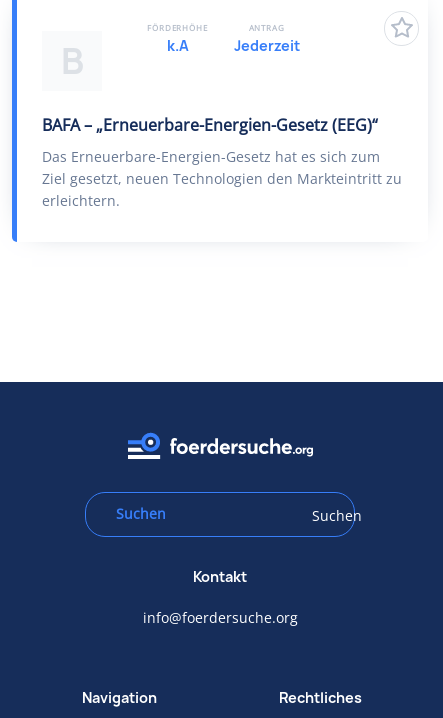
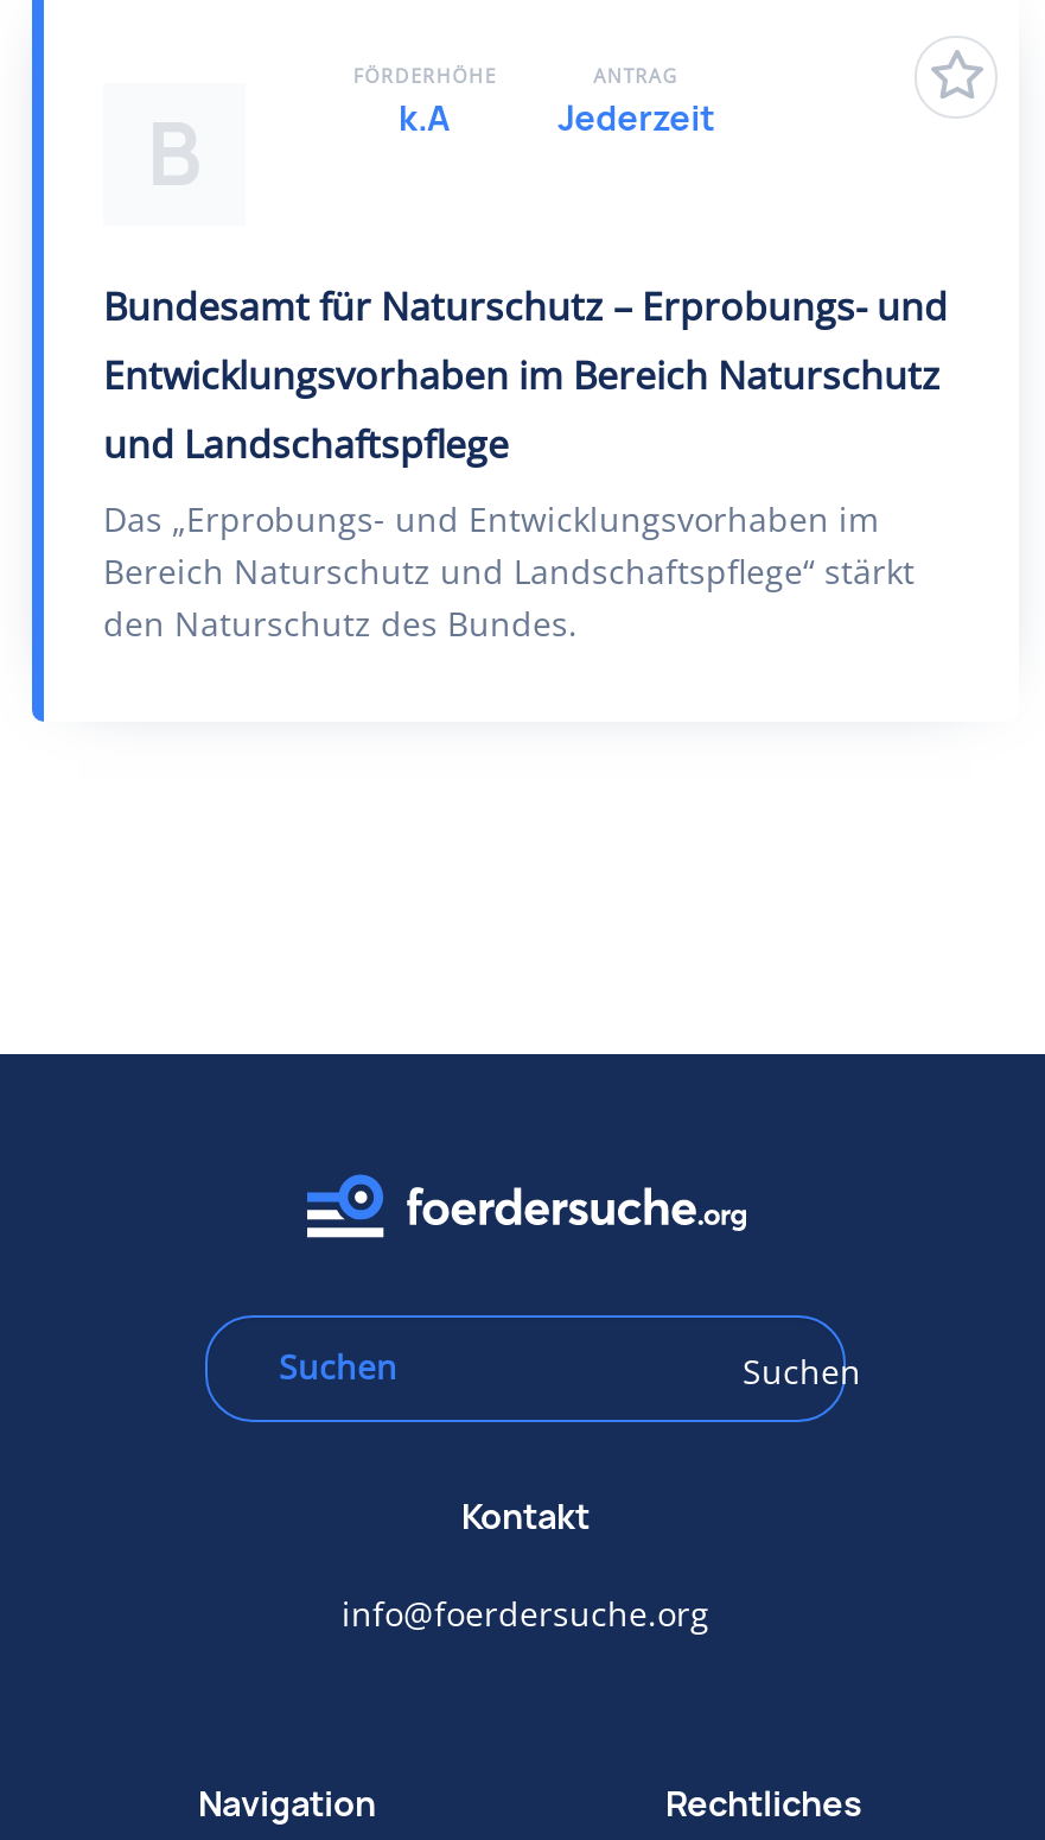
[42,114,378,136] BAFA – „Erneuerbare-Energien-Gesetz (EEG)“ -> [103,280,948,470] Bundesamt für Naturschutz – Erprobungs- und | Entwicklungsvorhaben im Bereich Naturschutz | und Landschaftspflege
[42,147,402,210] Das Erneuerbare-Energien-Gesetz hat es sich zum | Ziel gesetzt, neuen Technologien den Markteintritt zu | erleichtern. -> [103,496,915,646] Das „Erprobungs- und Entwicklungsvorhaben im | Bereich Naturschutz und Landschaftspflege“ stärkt | den Naturschutz des Bundes.

